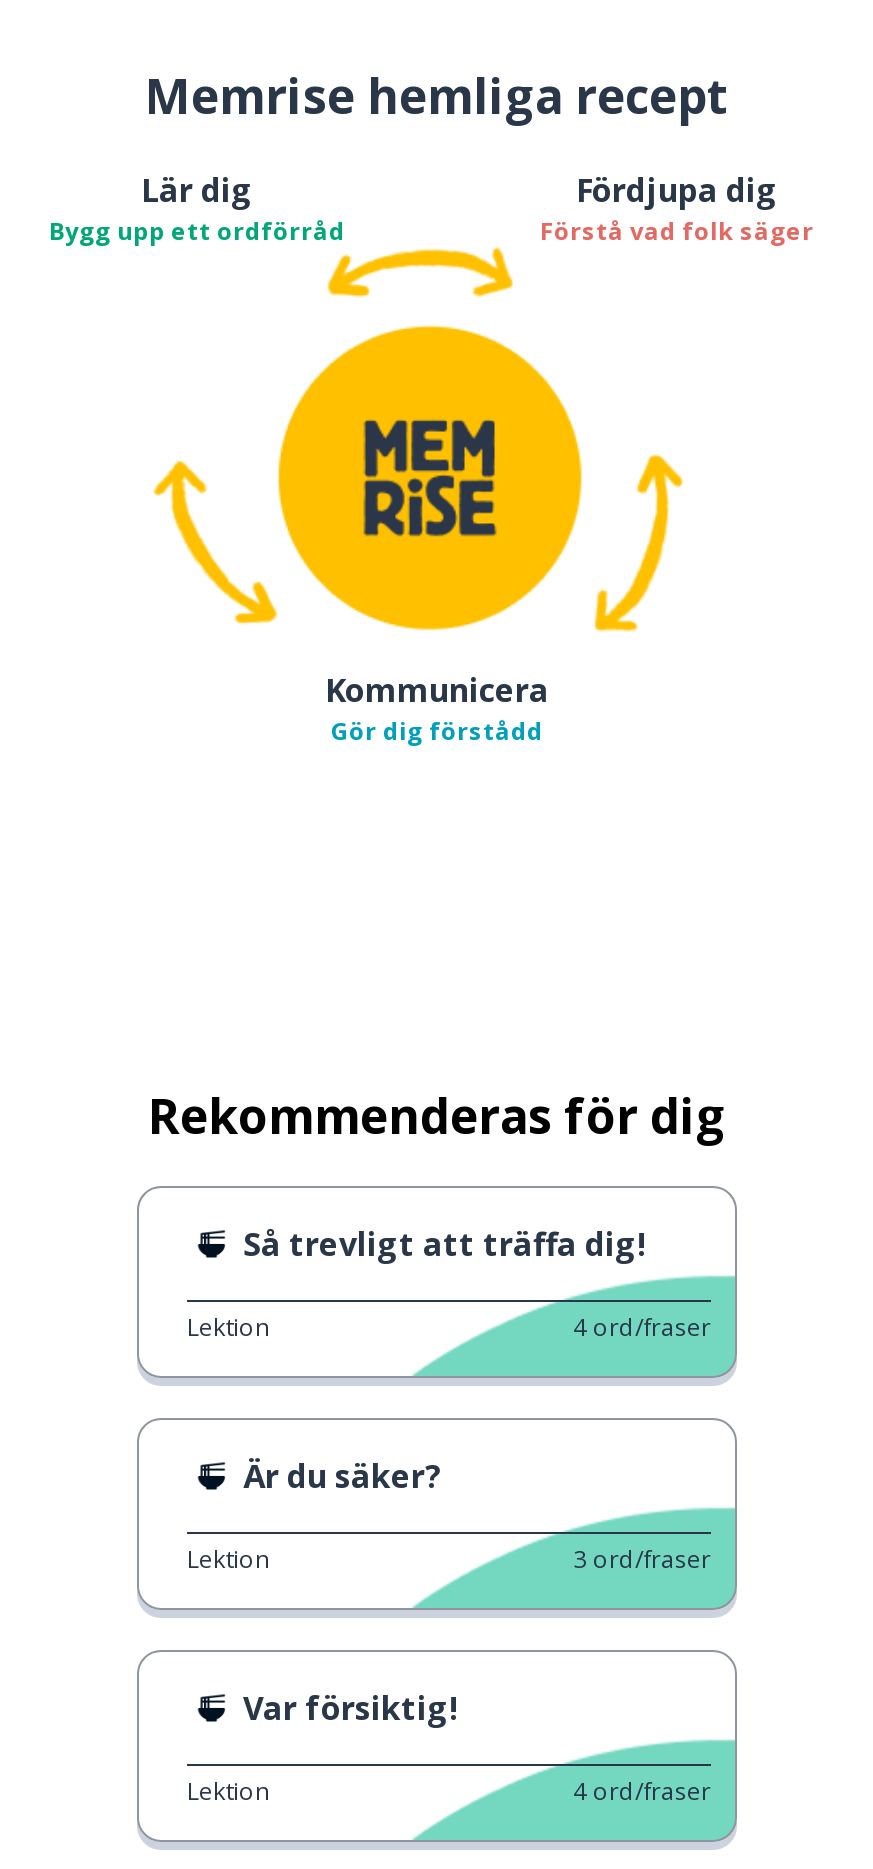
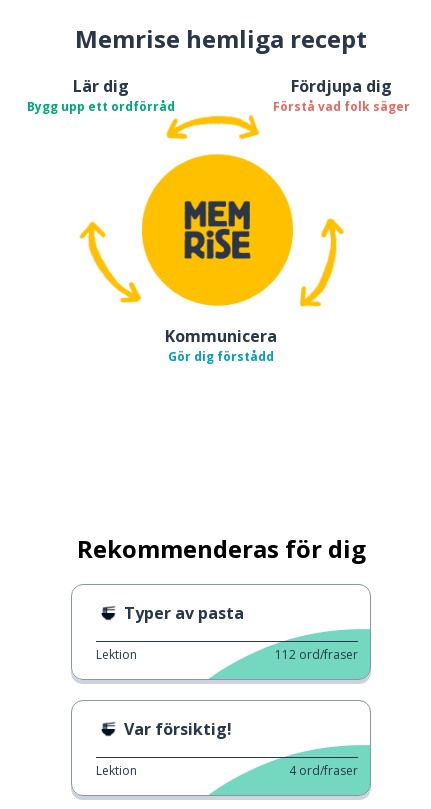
[243,1222,647,1266] Så trevligt att träffa dig! -> [124,602,244,624] Typer av pasta
[187,1310,711,1576] 4 ord/fraser | Är du säker? | Lektion | 3 ord/fraser -> [275,646,358,663] 112 ord/fraser

